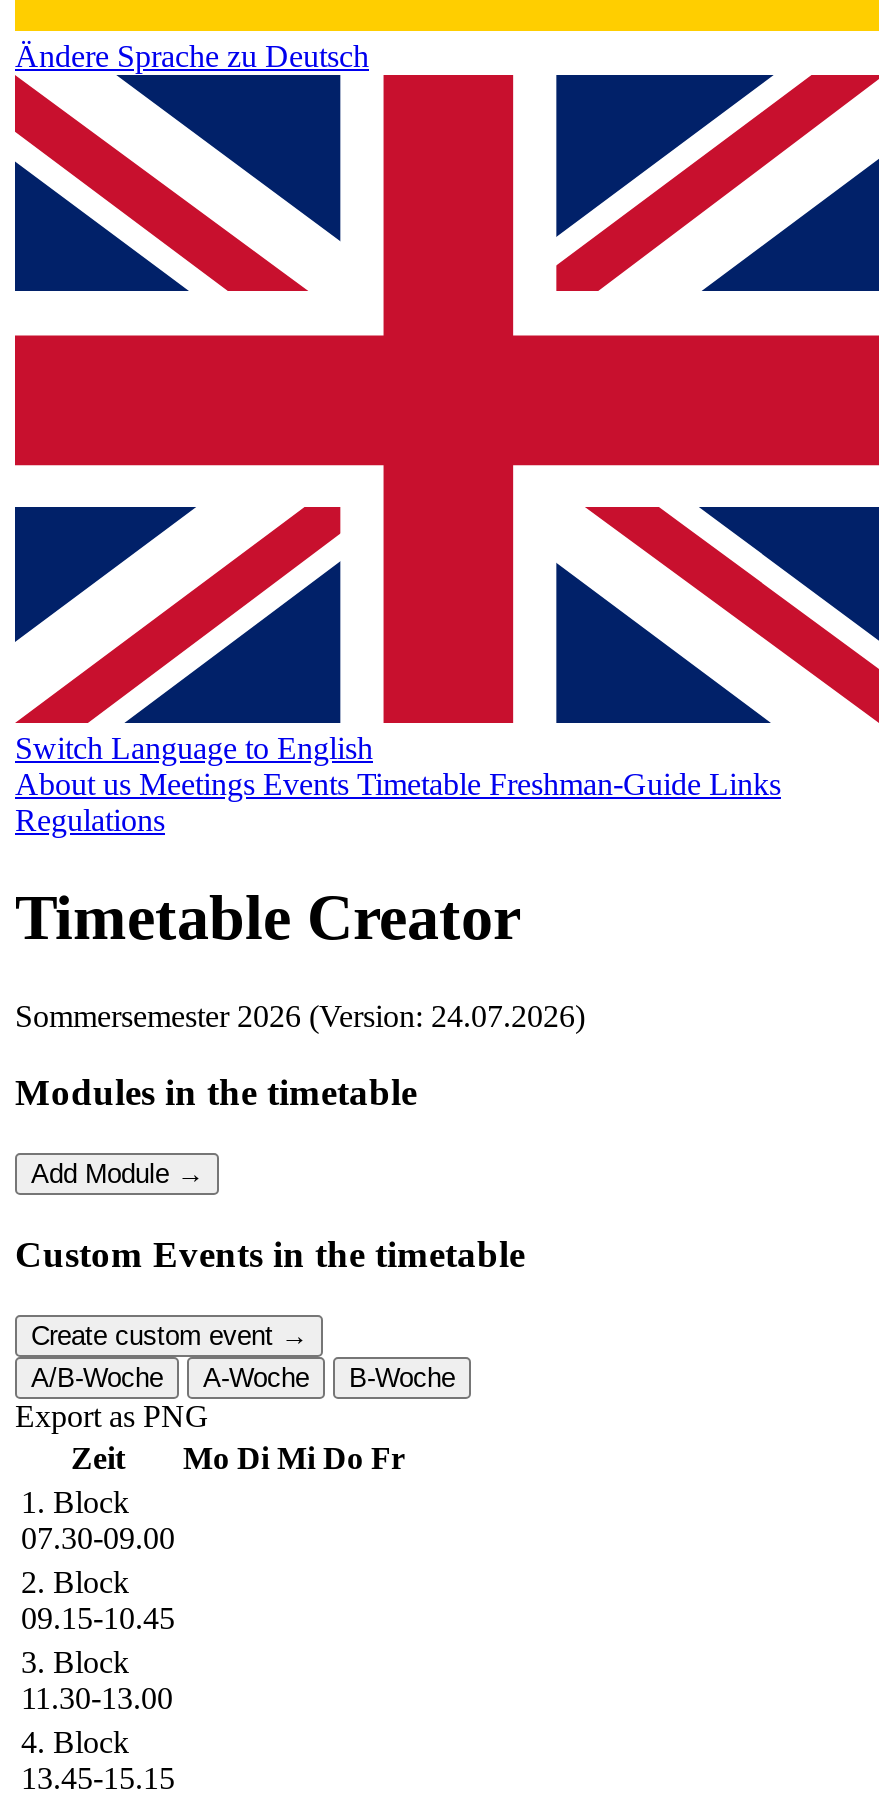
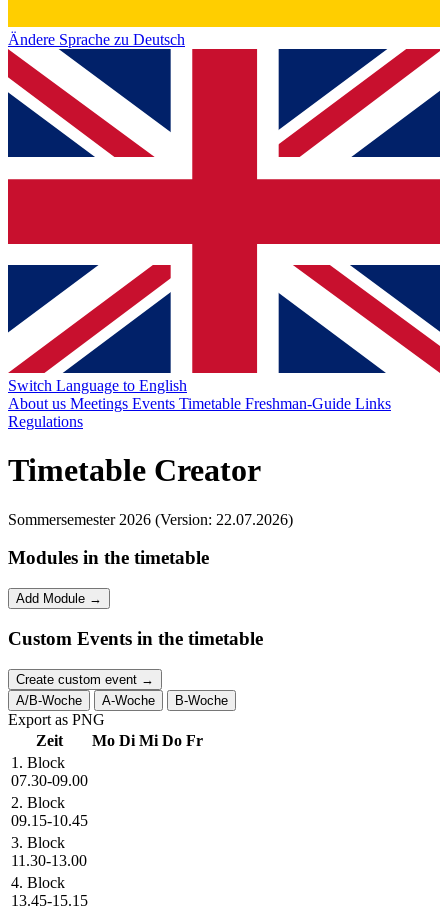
[15,999,585,1033] Sommersemester 2026 (Version: 24.07.2026) -> [8,511,293,528] Sommersemester 2026 (Version: 22.07.2026)

